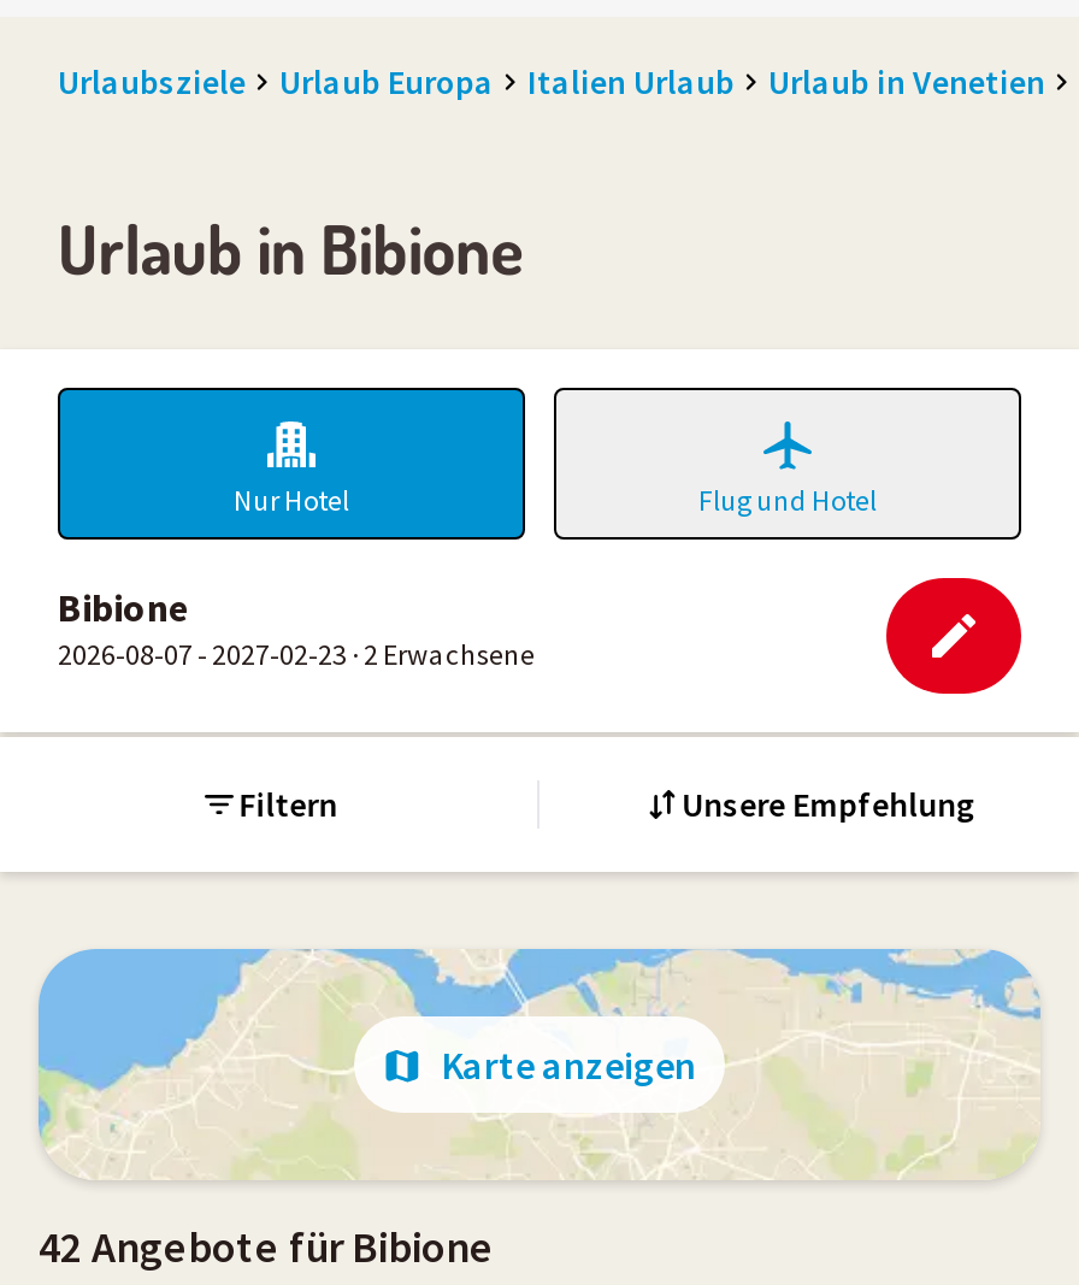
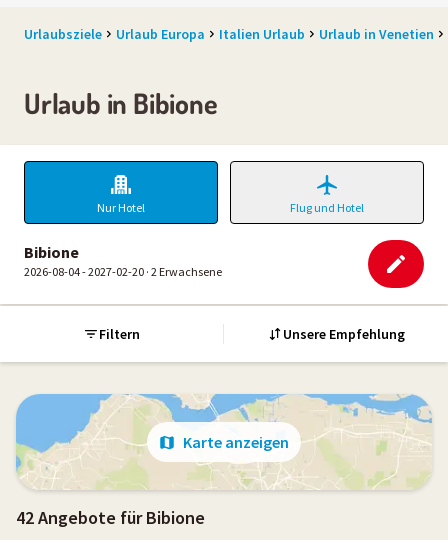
[58,636,535,672] 2026-08-07 - 2027-02-23 · 2 Erwachsene -> [24,264,222,279] 2026-08-04 - 2027-02-20 · 2 Erwachsene

